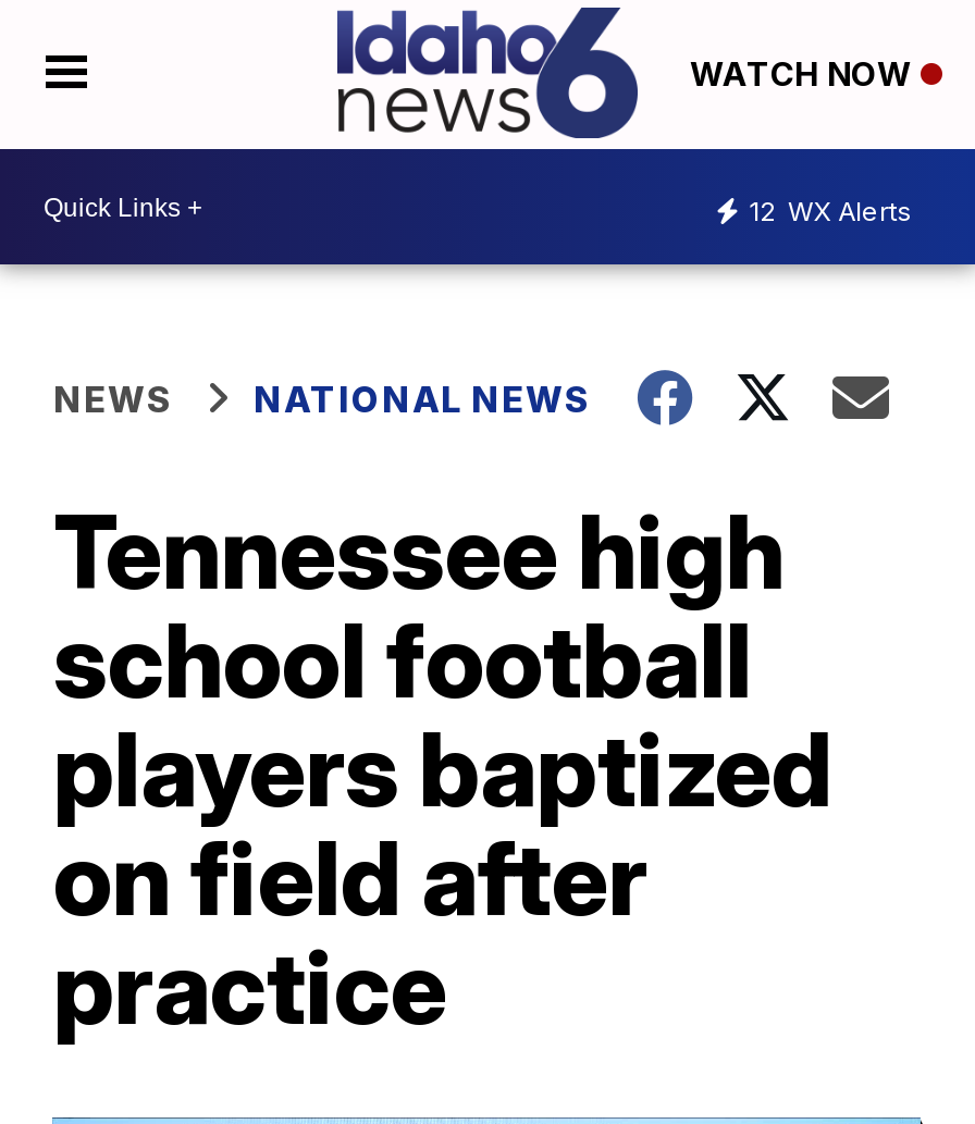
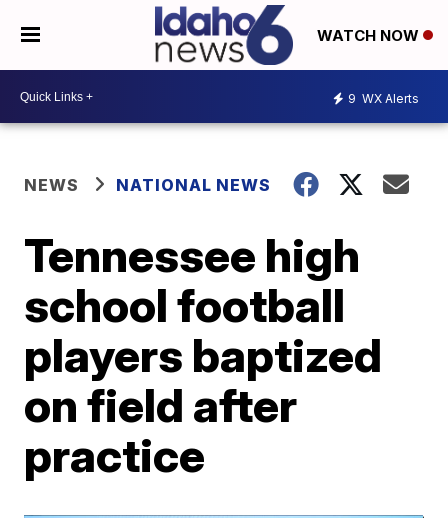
[749,194,912,226] 12 WX Alerts -> [348,90,419,105] 9 WX Alerts

